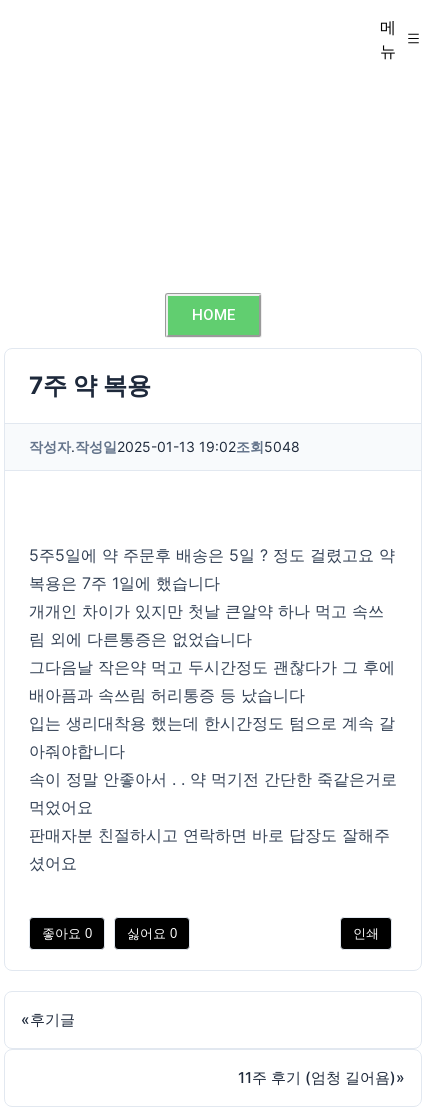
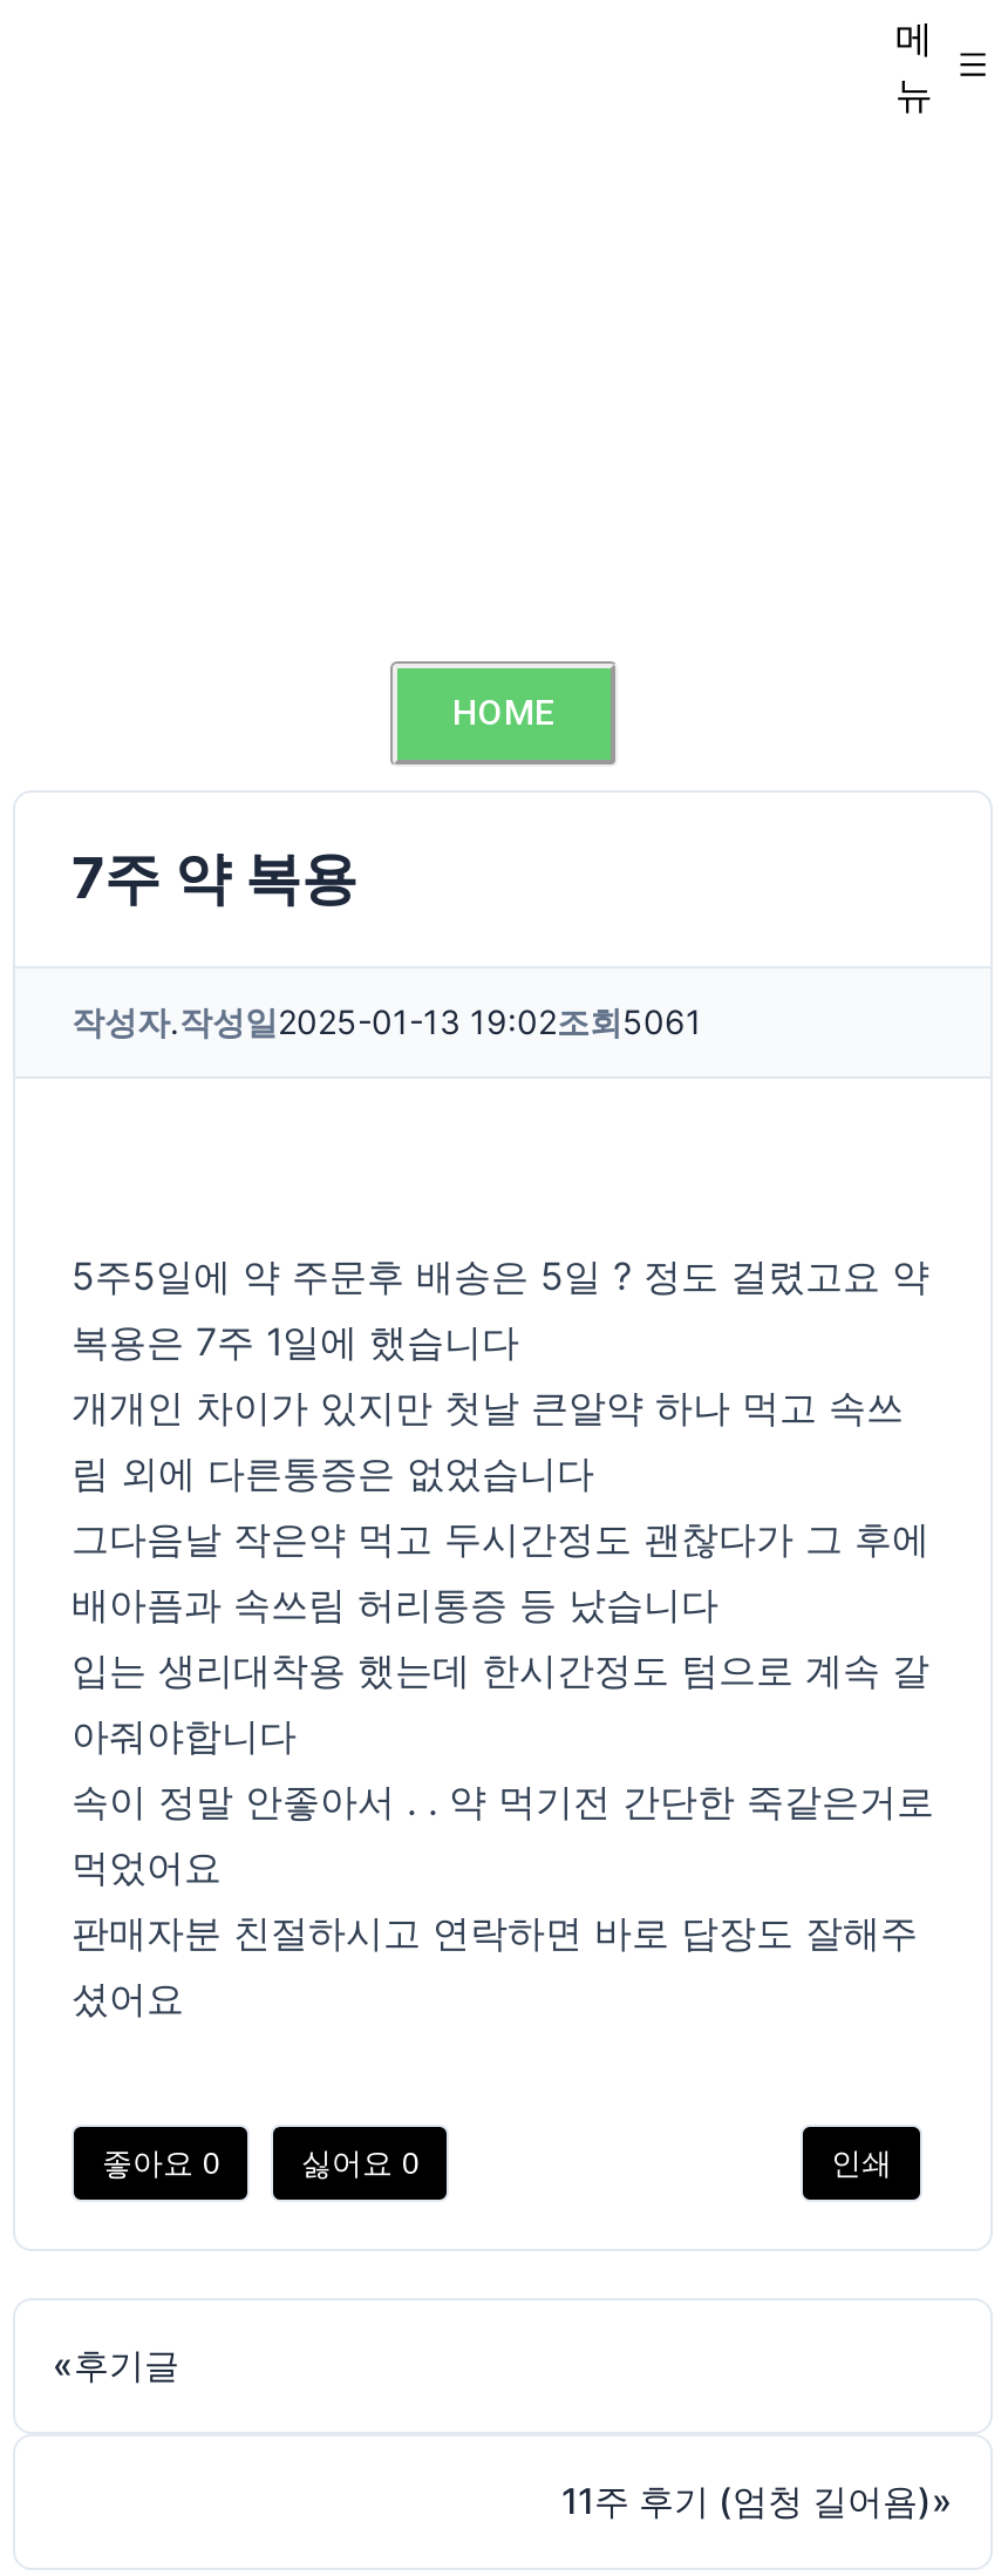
[29,437,300,454] 작성자.작성일2025-01-13 19:02조회5048 -> [71,1000,702,1040] 작성자.작성일2025-01-13 19:02조회5061

